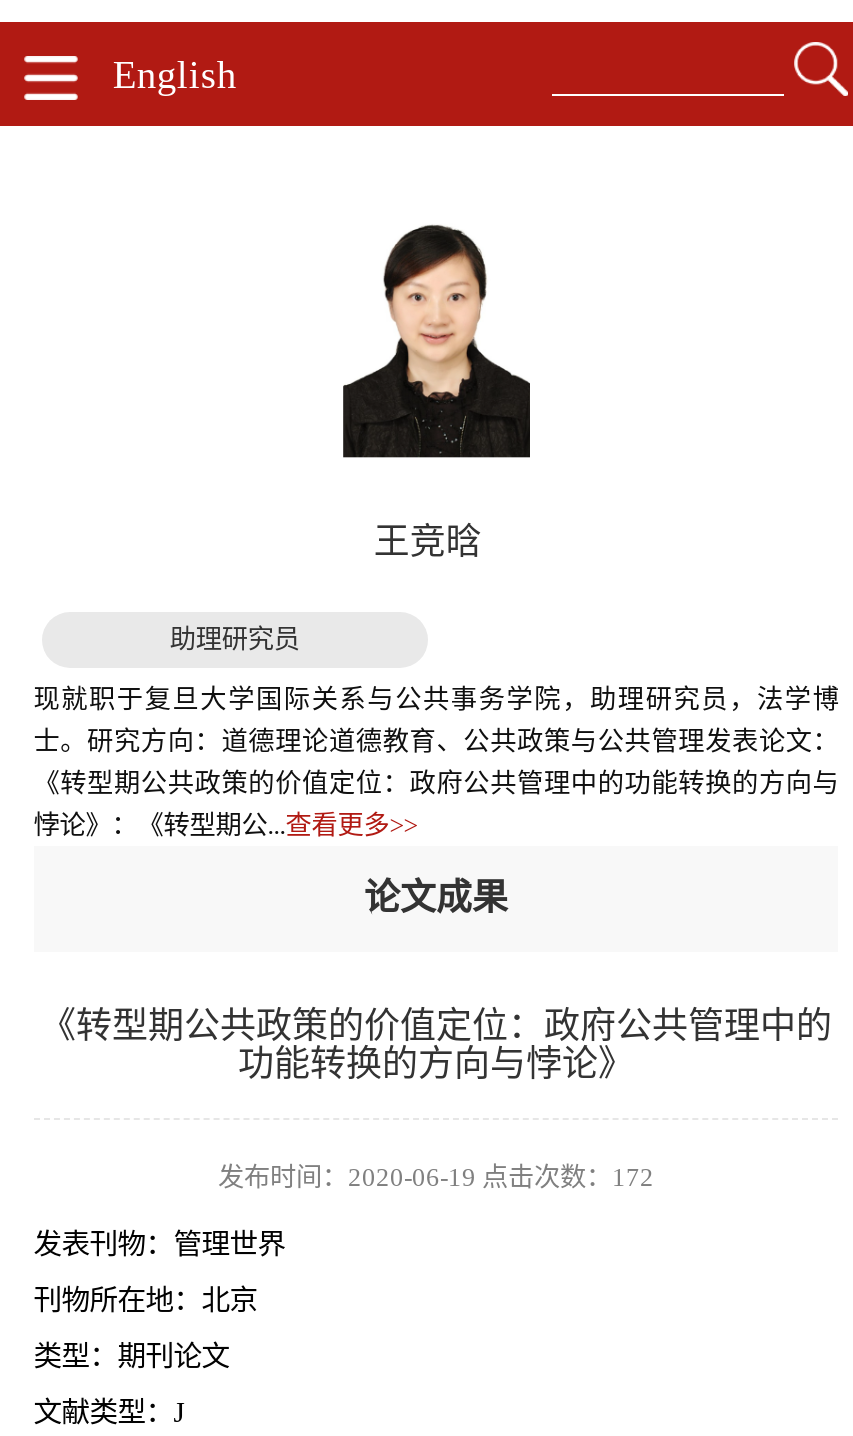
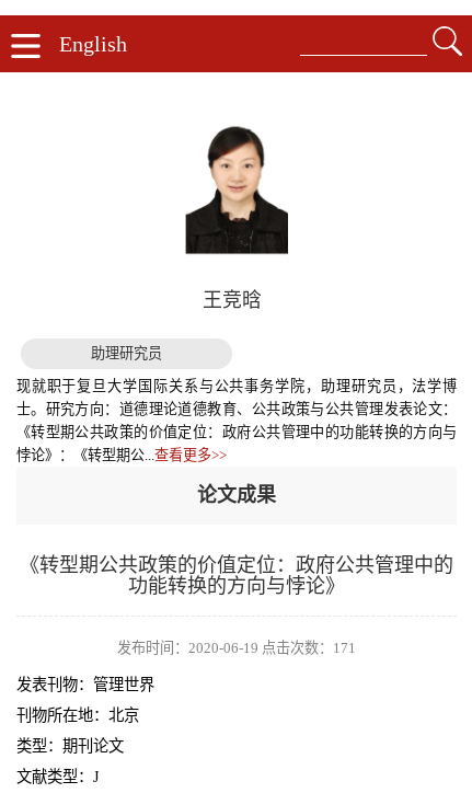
[218,1162,654,1192] 发布时间：2020-06-19 点击次数：172 -> [117,639,356,656] 发布时间：2020-06-19 点击次数：171

